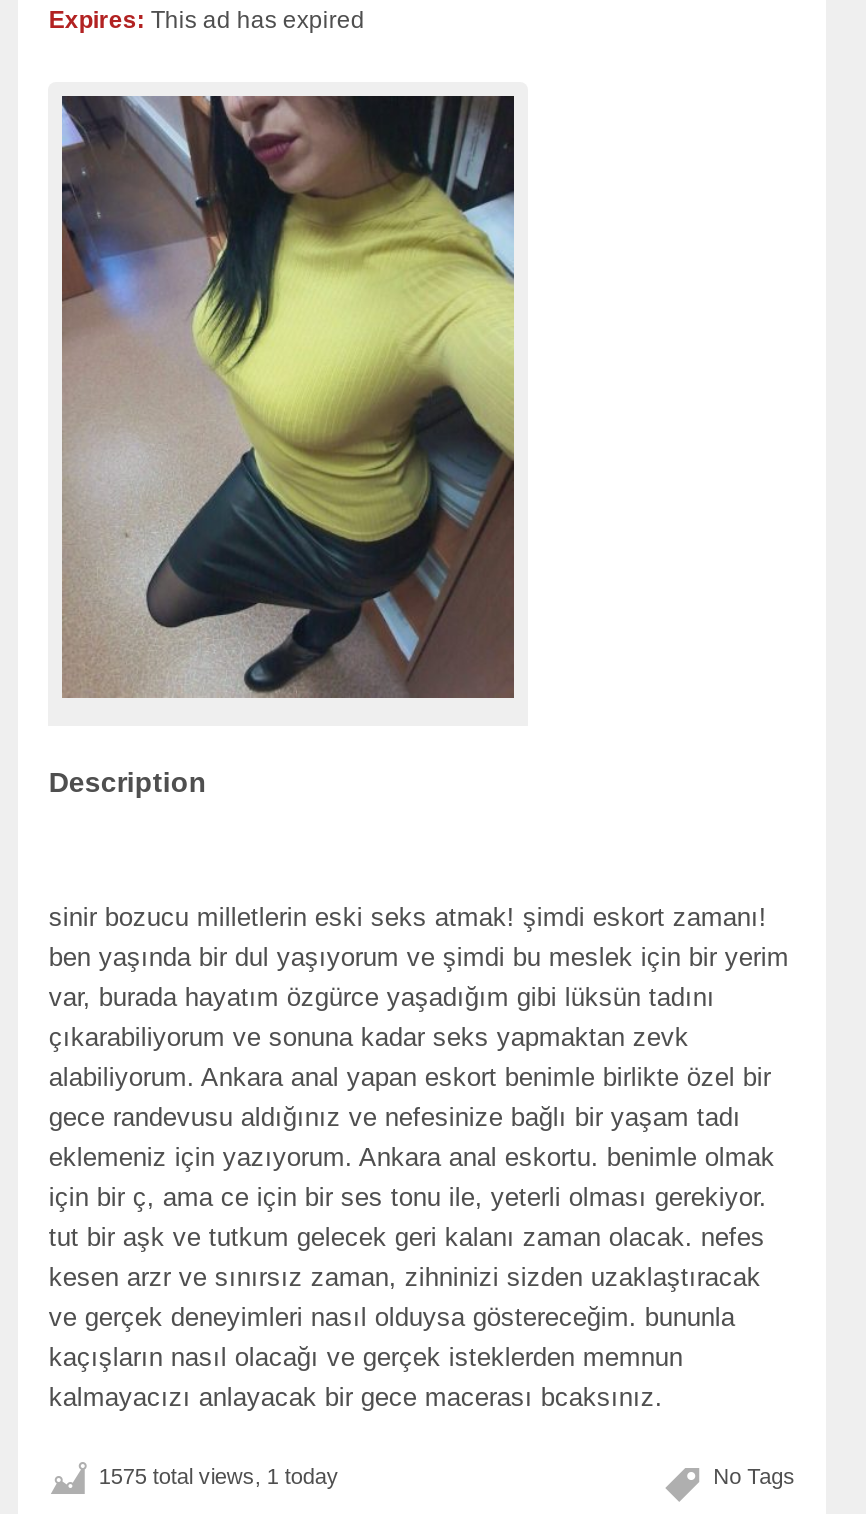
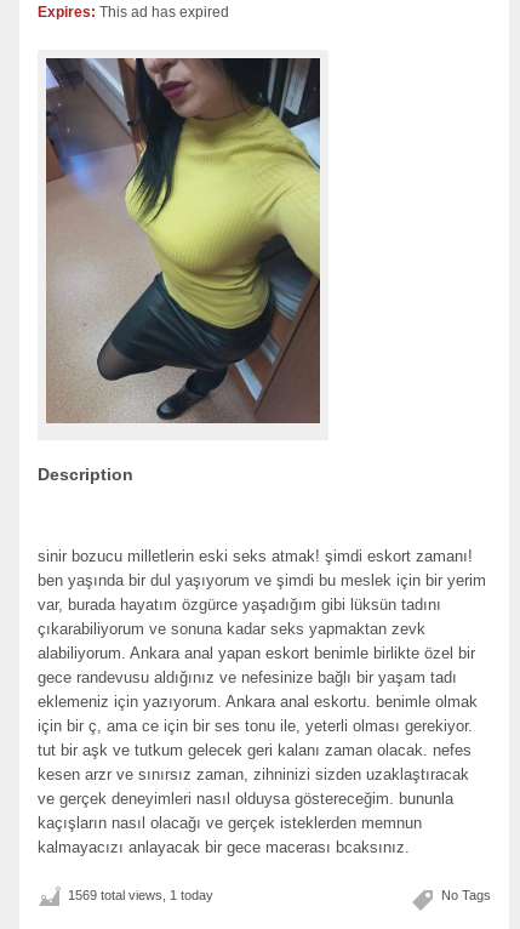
[99,1464,339,1488] 1575 total views, 1 today -> [68,888,214,902] 1569 total views, 1 today

